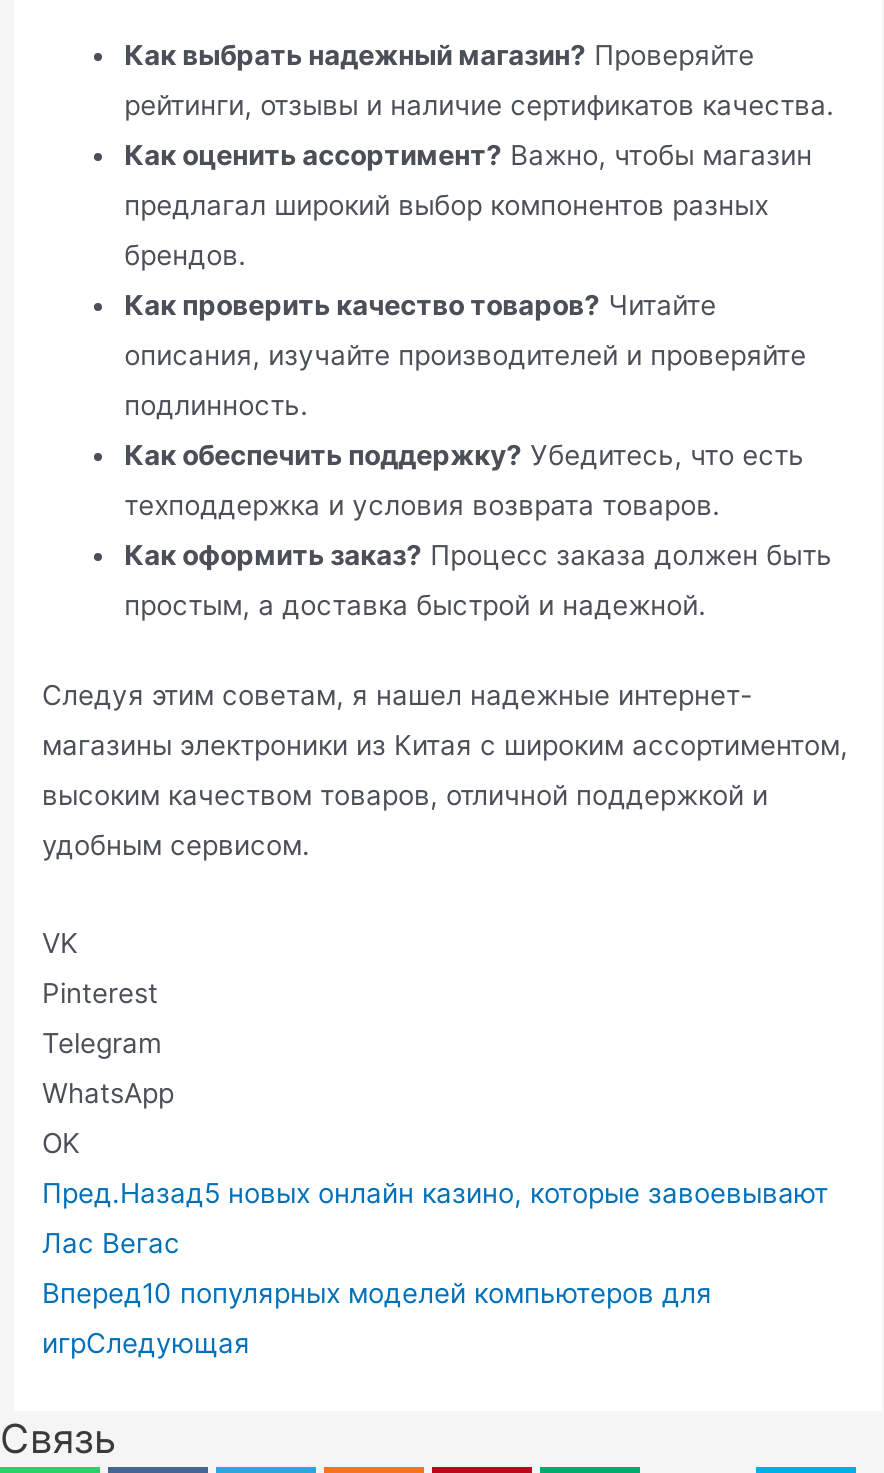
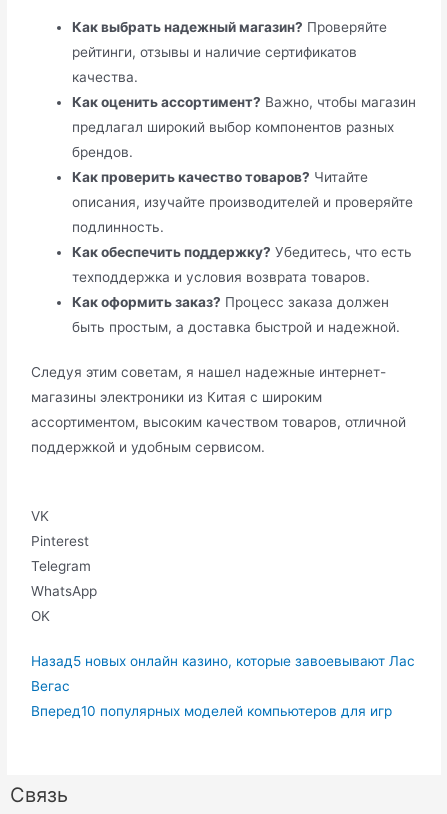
[42,1178,828,1360] Пред.Назад5 новых онлайн казино, которые завоевывают | Лас Вегас | Вперед10 популярных моделей компьютеров для | игрСледующая -> [31,653,415,719] Назад5 новых онлайн казино, которые завоевывают Лас | Вегас | Вперед10 популярных моделей компьютеров для игр

